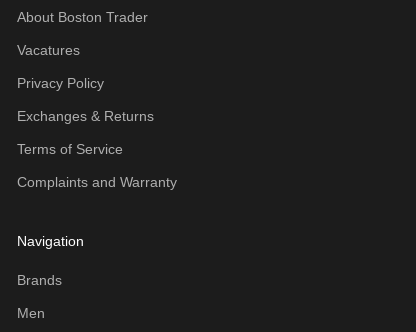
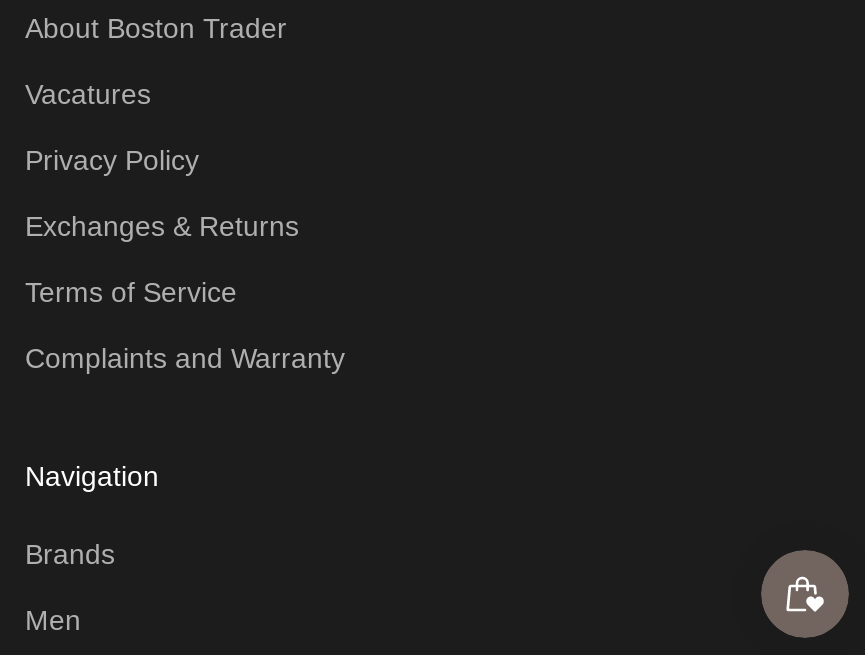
none -> [759,548,851,640] [image]

